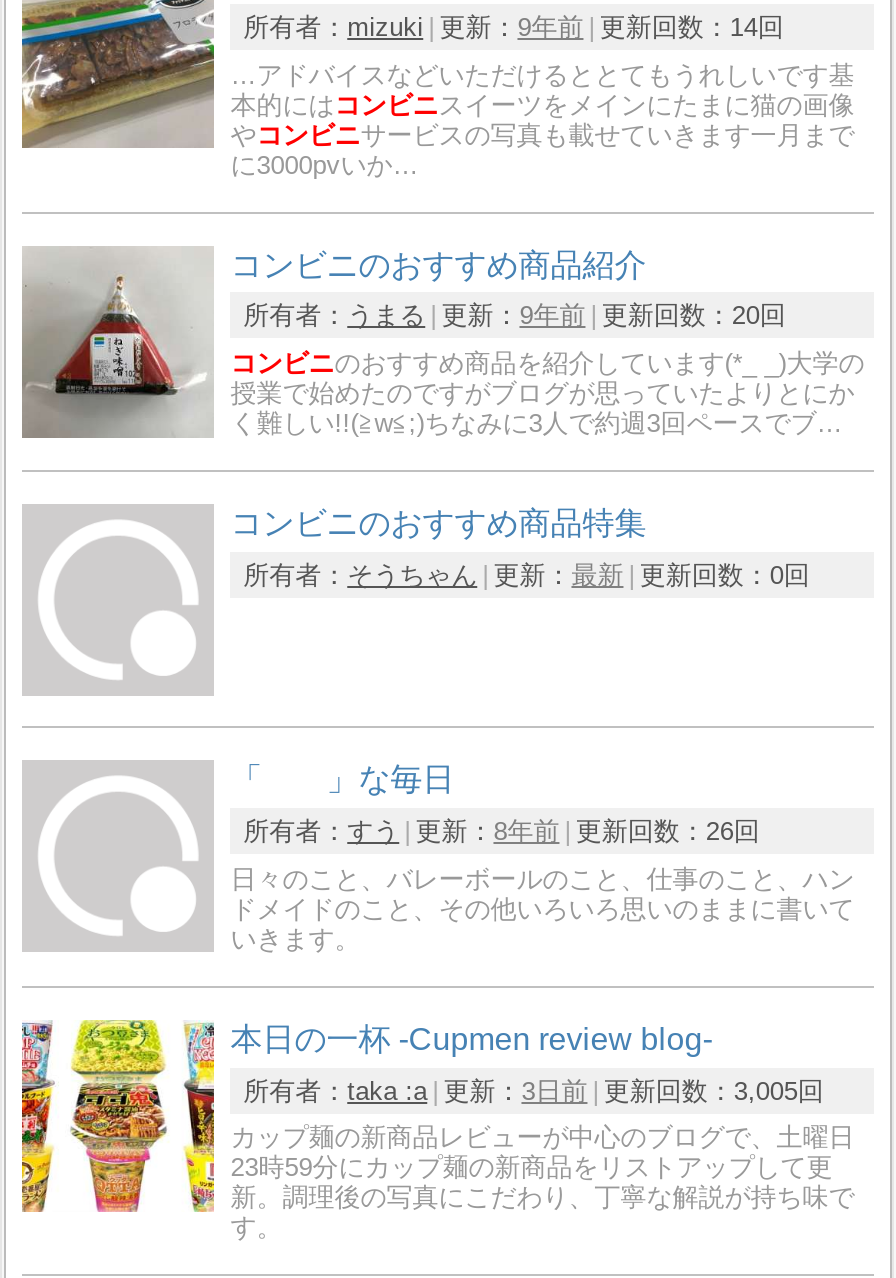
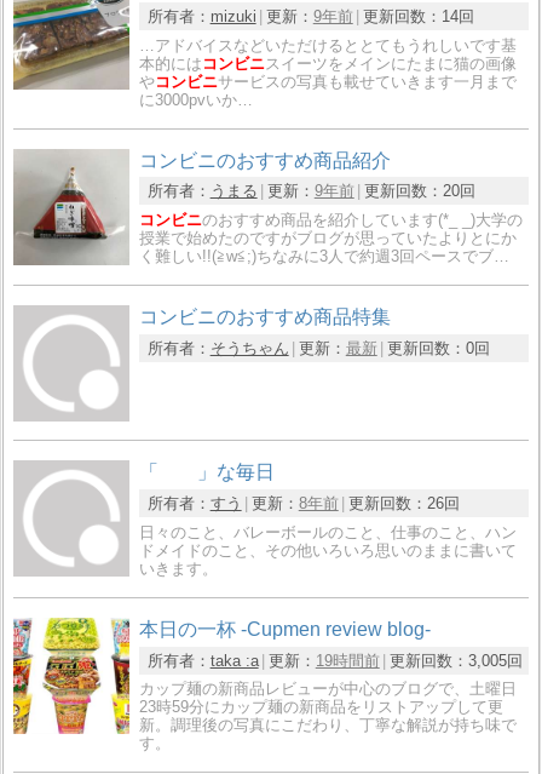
[243,1075,824,1105] 所有者：taka :a 更新：3日前 更新回数：3,005回 -> [147,651,522,669] 所有者：taka :a 更新：19時間前 更新回数：3,005回

